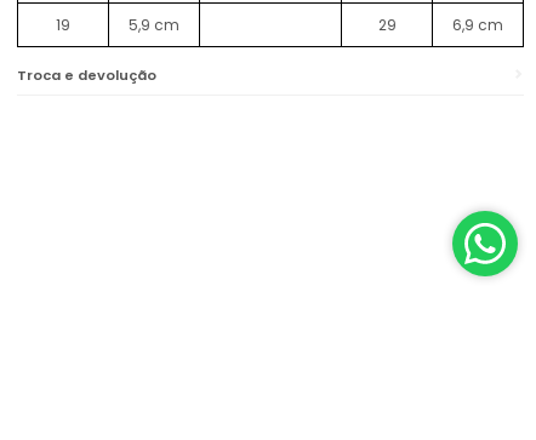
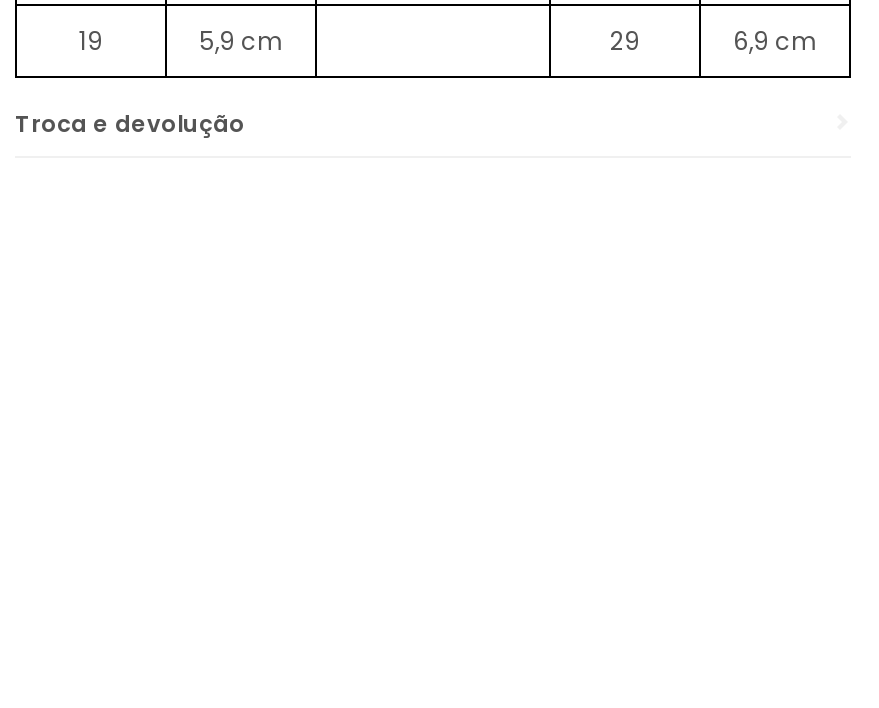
[450,208,520,279] [image] -> none

